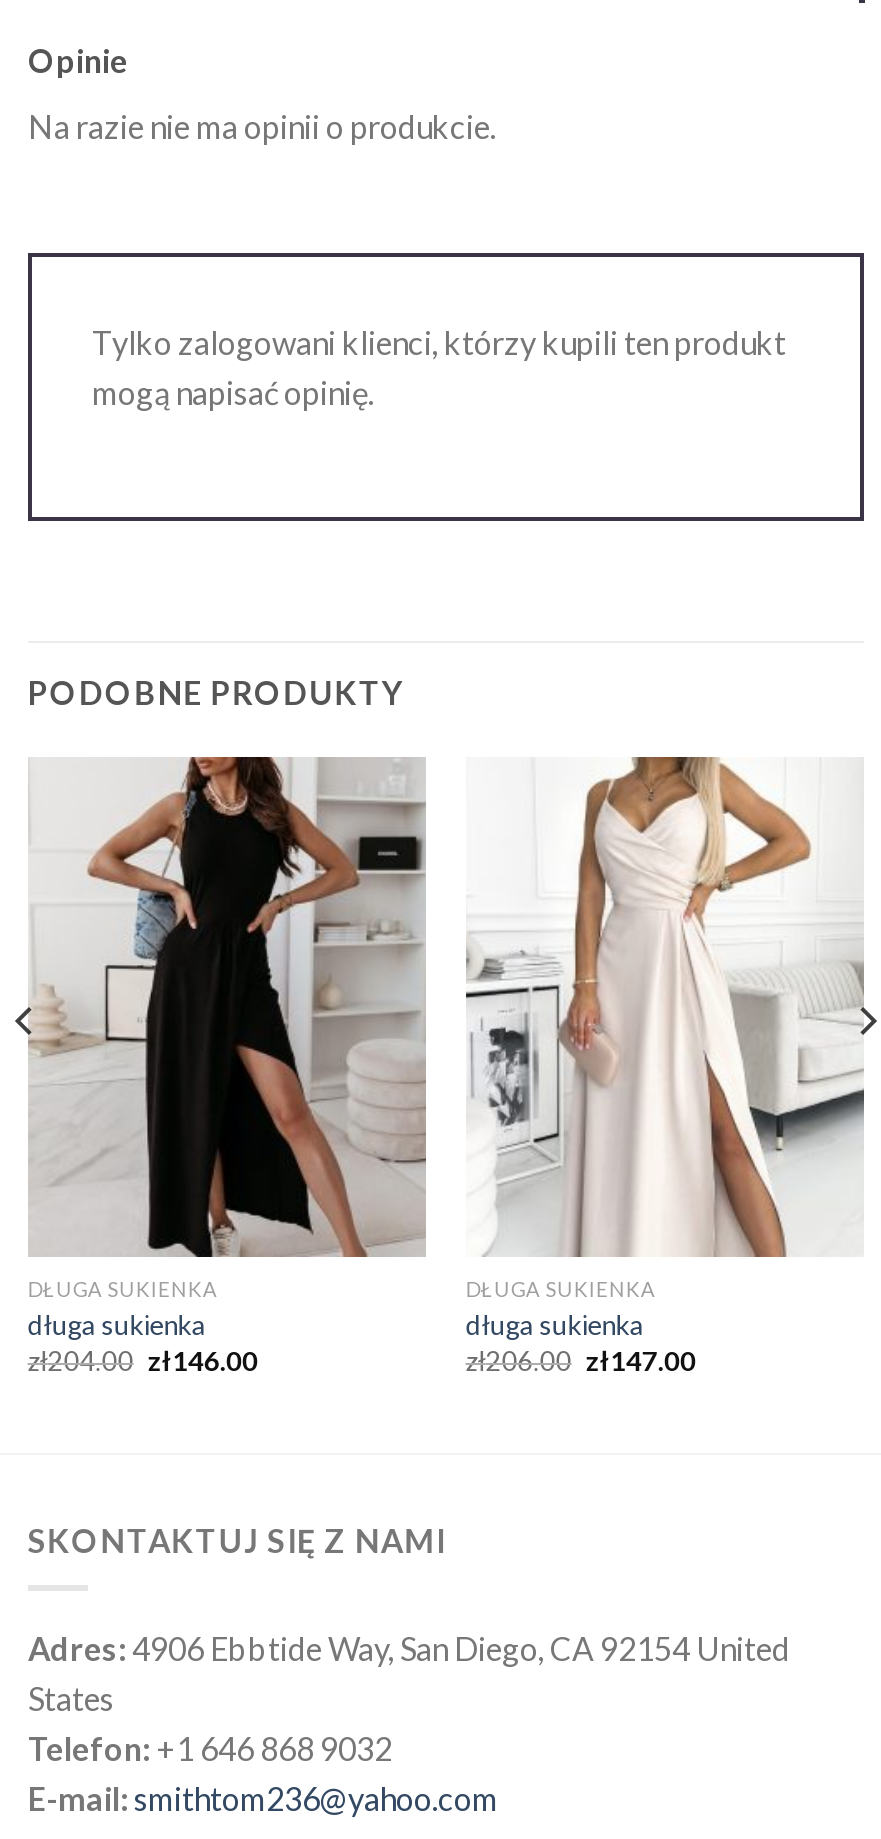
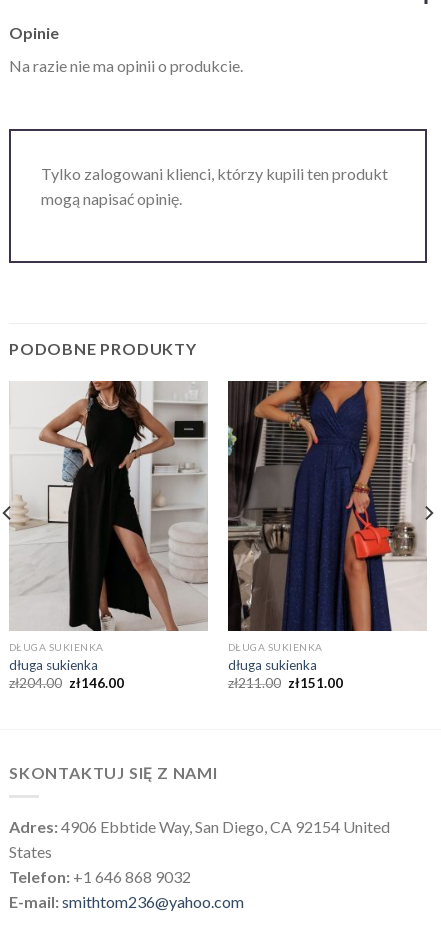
[466,755,864,1259] [image] -> [227,380,427,632] [image]
[466,1345,696,1377] zł206.00 zł147.00 -> [228,675,343,691] zł211.00 zł151.00

